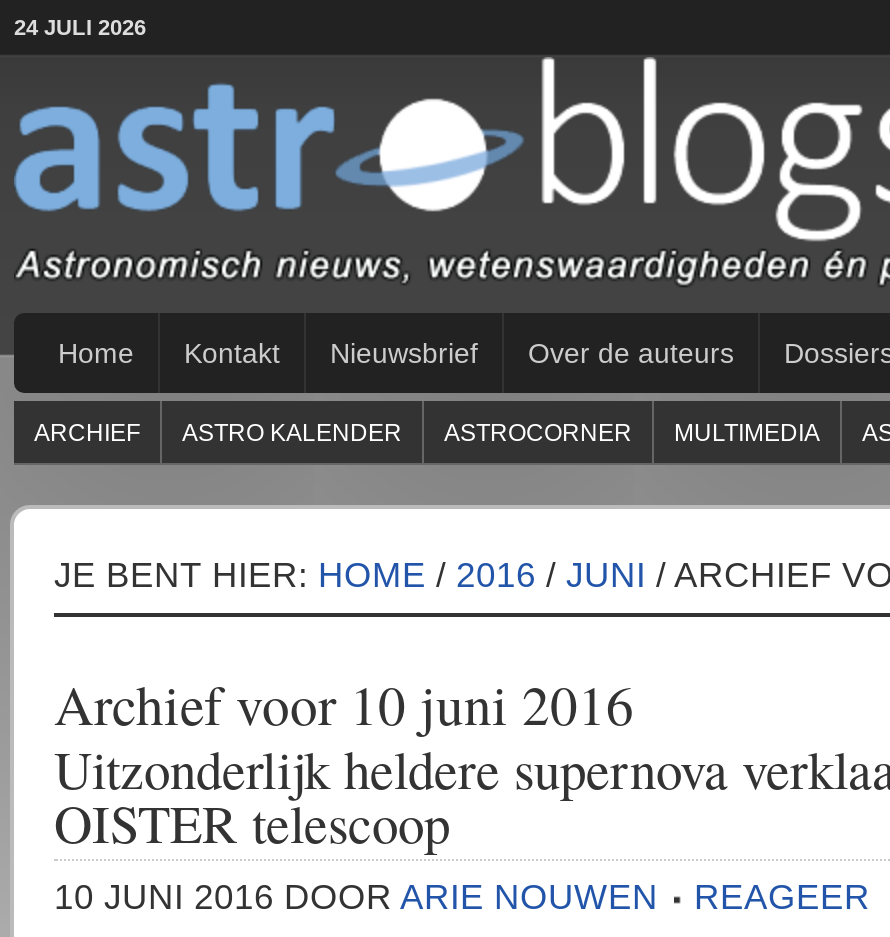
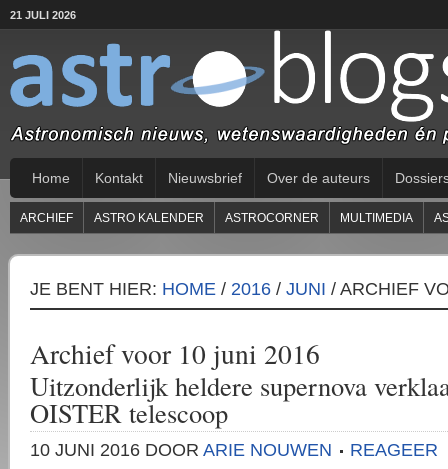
[14,15,146,39] 24 JULI 2026 -> [10,9,76,21] 21 JULI 2026

